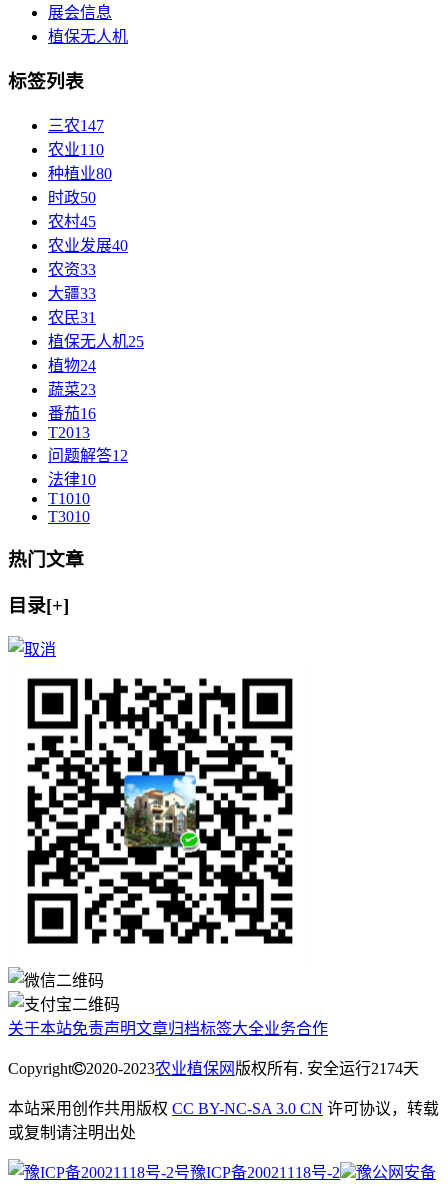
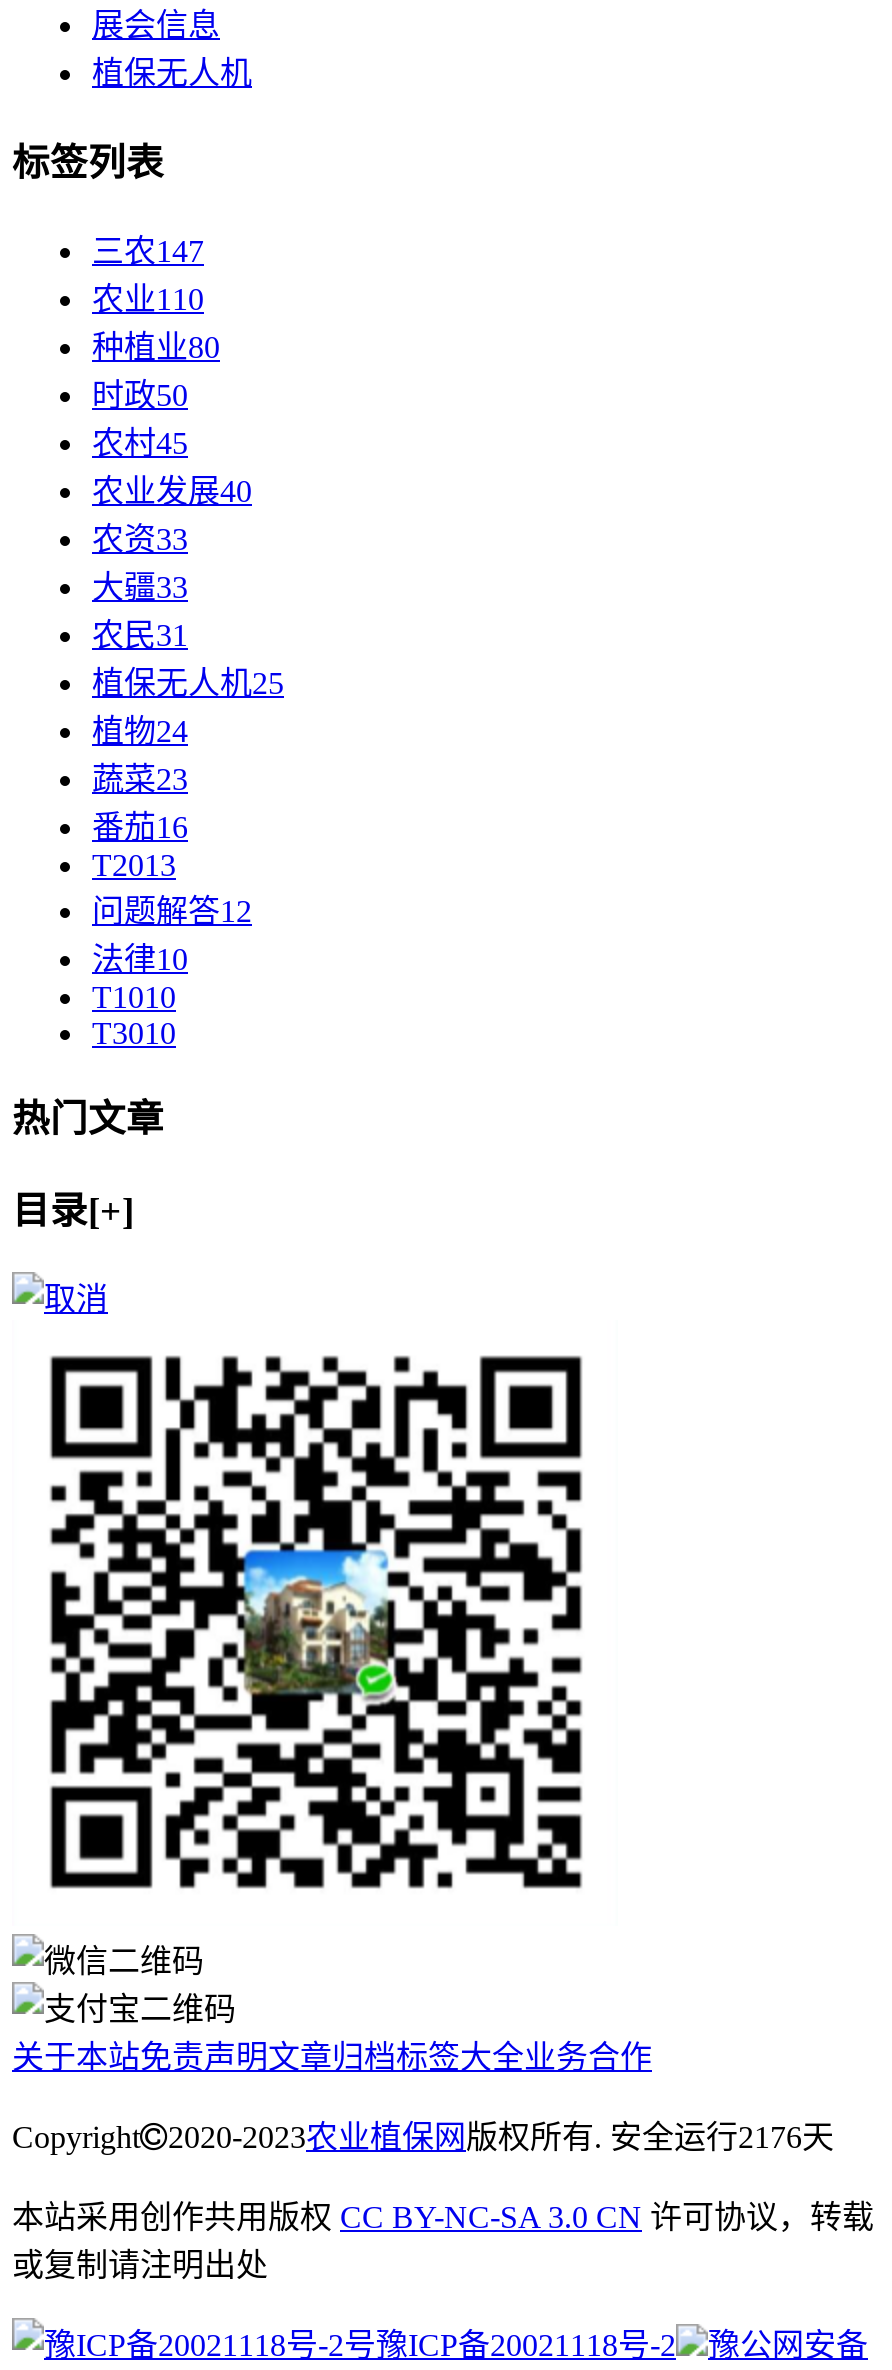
[86,1060,419,1077] 2020-2023农业植保网版权所有. 安全运行2174天 -> [168,2120,834,2154] 2020-2023农业植保网版权所有. 安全运行2176天

